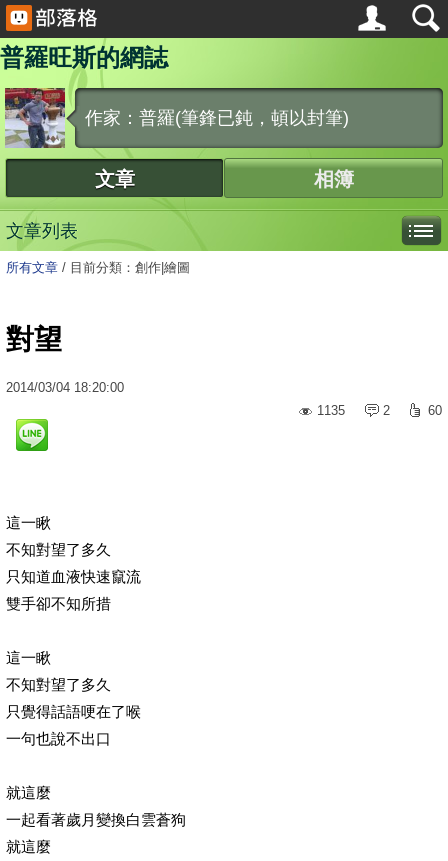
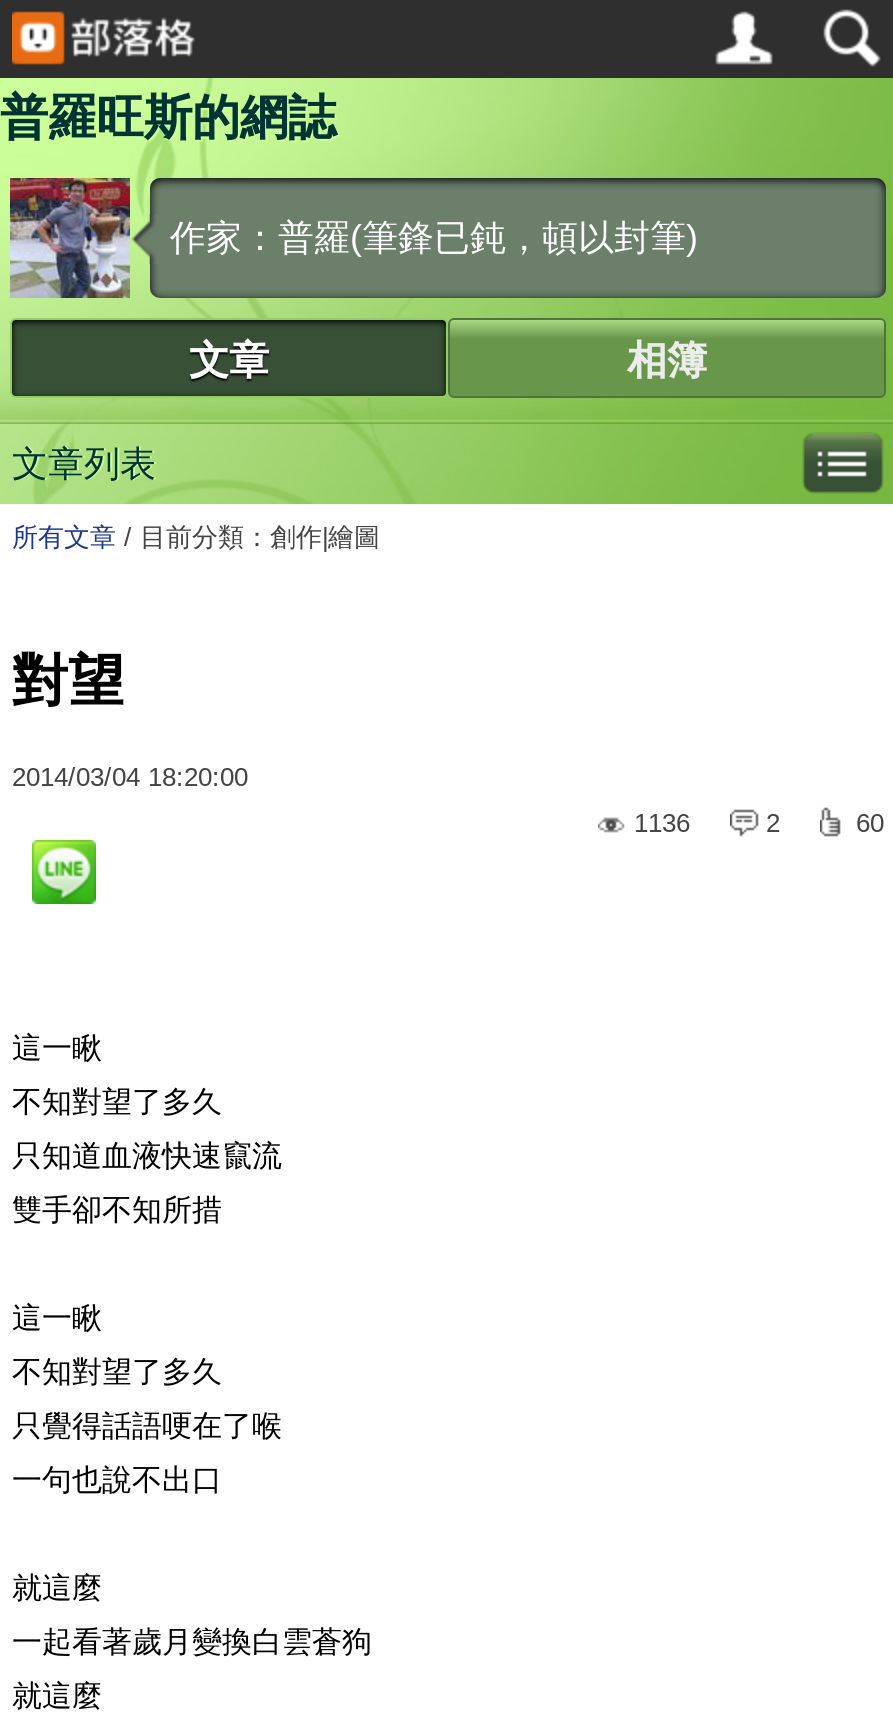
[317,403,345,418] 1135 -> [634,808,690,838] 1136

